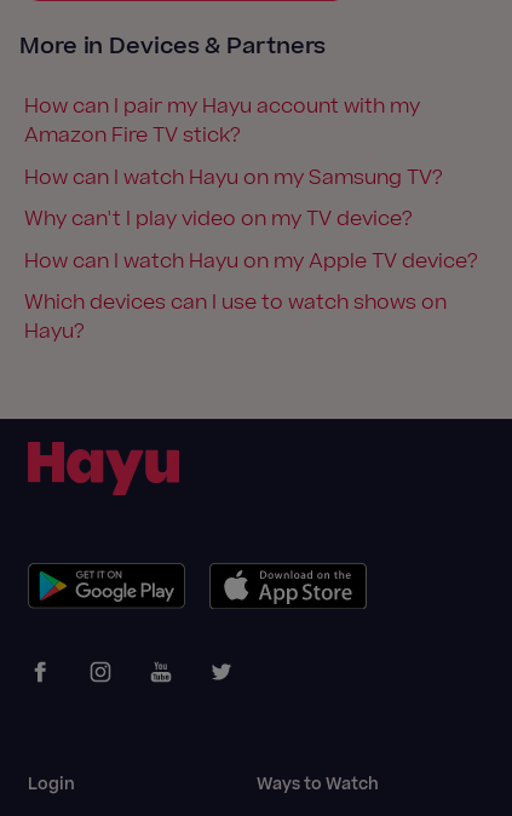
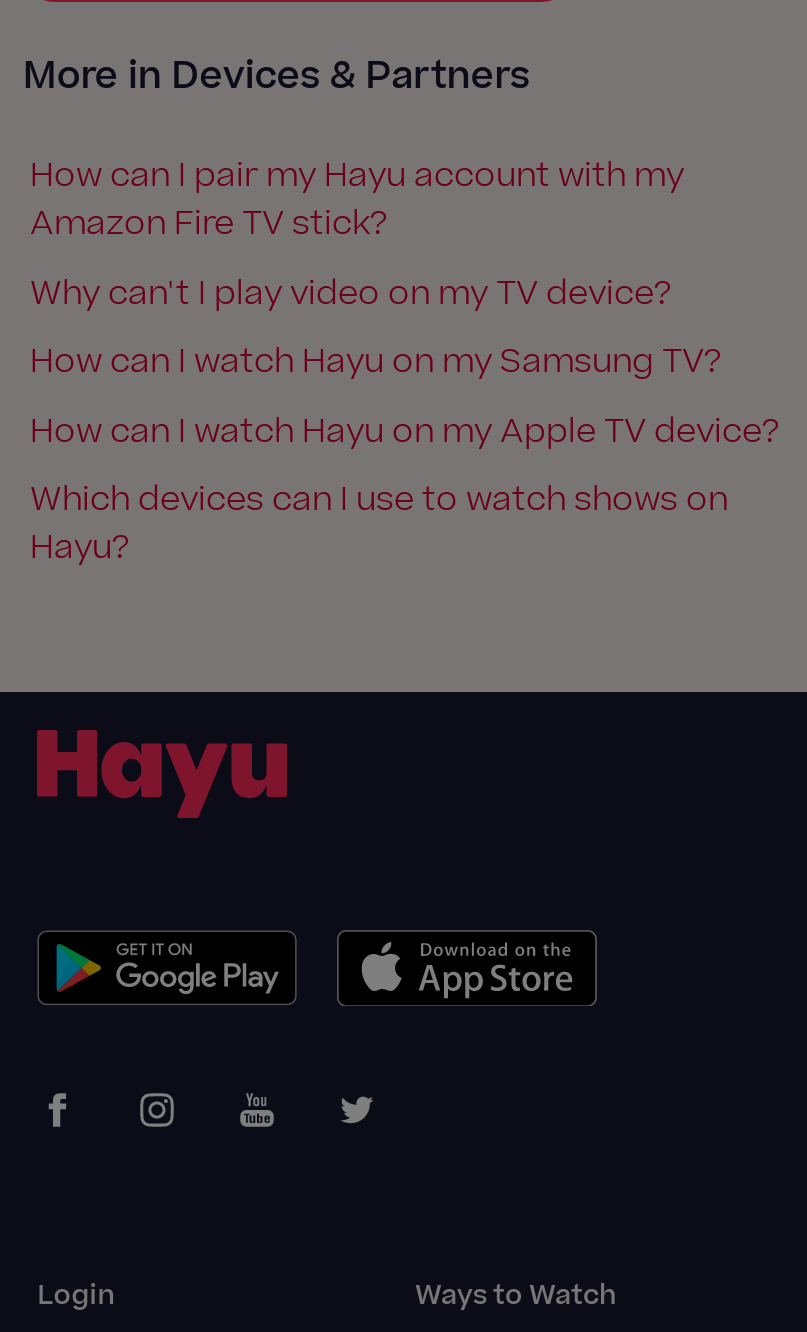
moved [24,163,442,192] -> [30,338,722,386]: How can I watch Hayu on my Samsung TV?
moved [24,205,412,234] -> [30,269,672,317]: Why can't I play video on my TV device?

